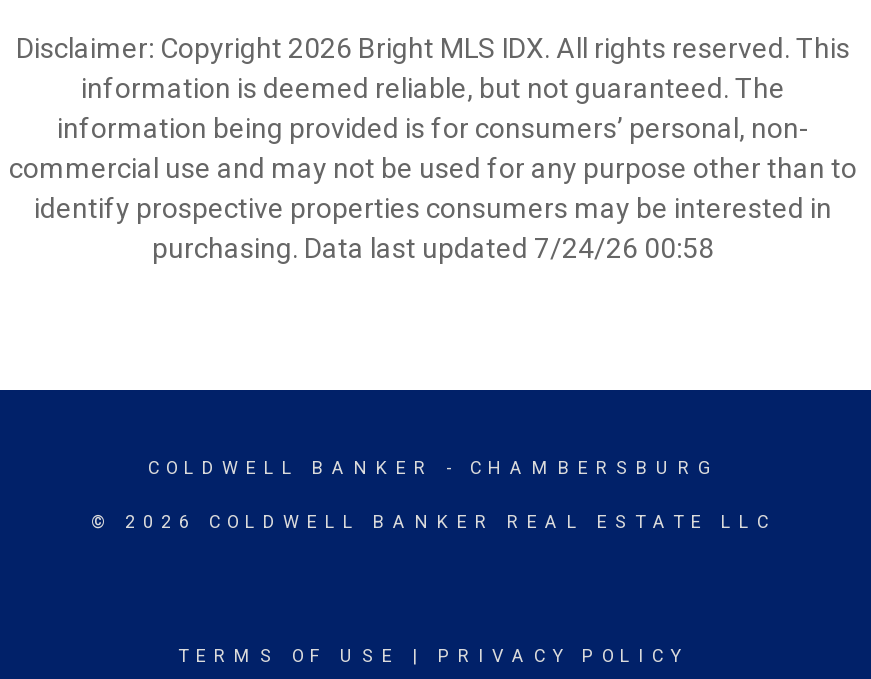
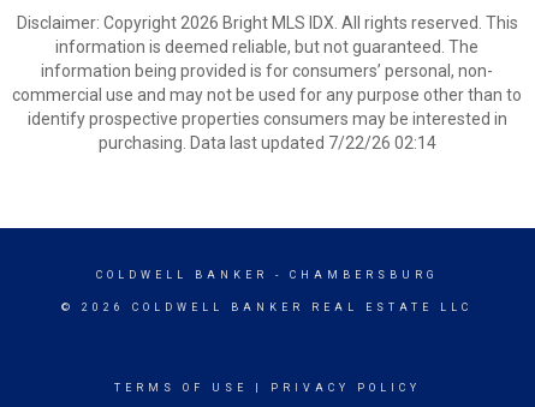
[152,232,714,264] purchasing. Data last updated 7/24/26 00:58 -> [98,133,436,152] purchasing. Data last updated 7/22/26 02:14

